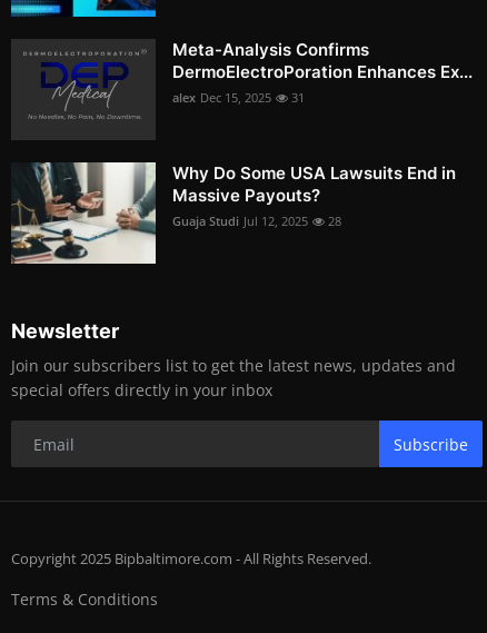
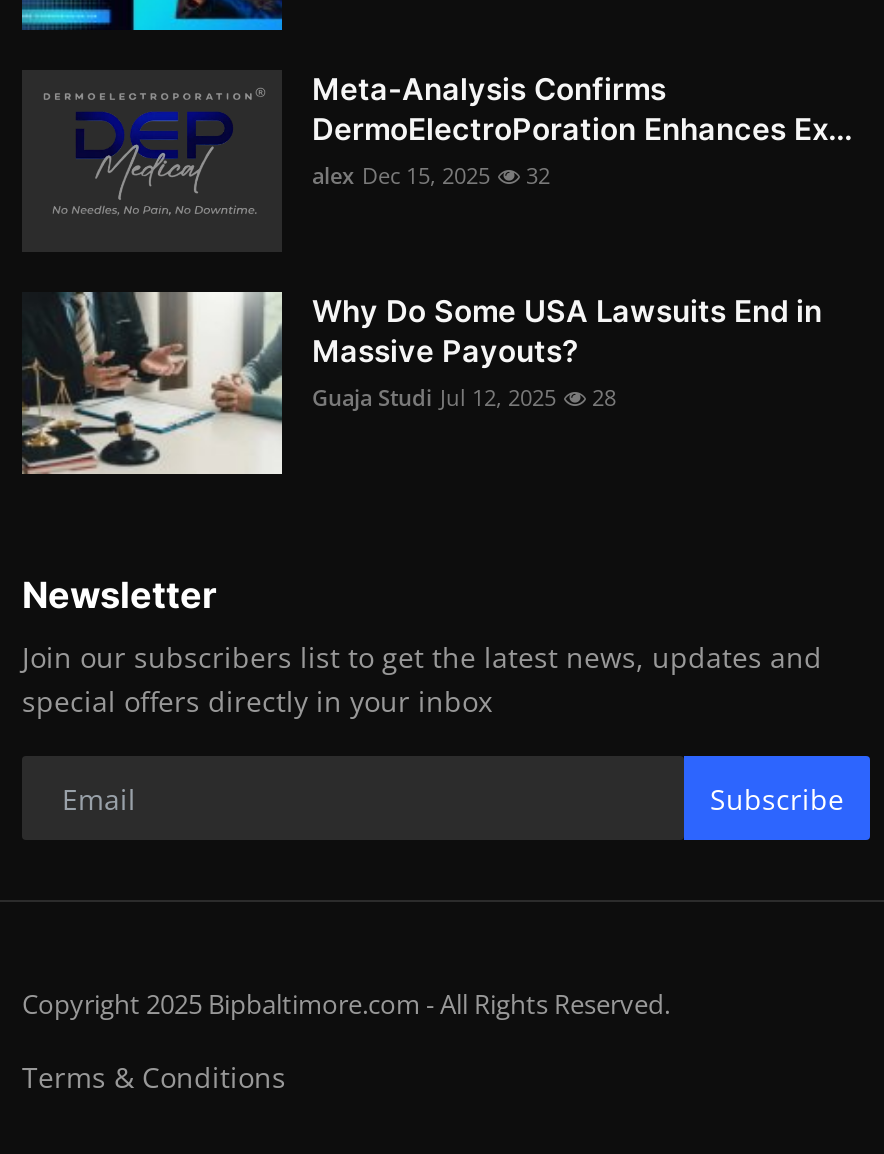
[172,90,305,106] alex Dec 15, 2025 31 -> [312,161,550,191] alex Dec 15, 2025 32

